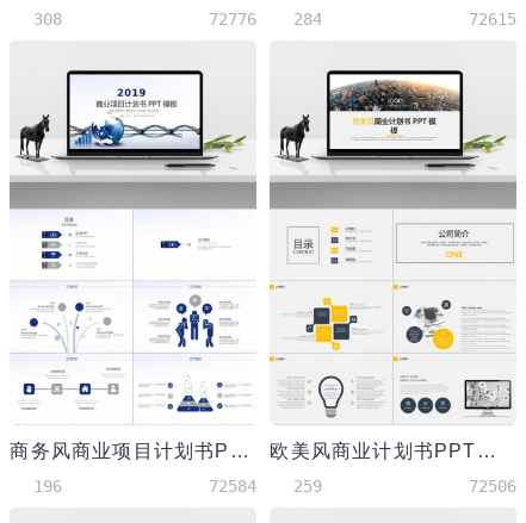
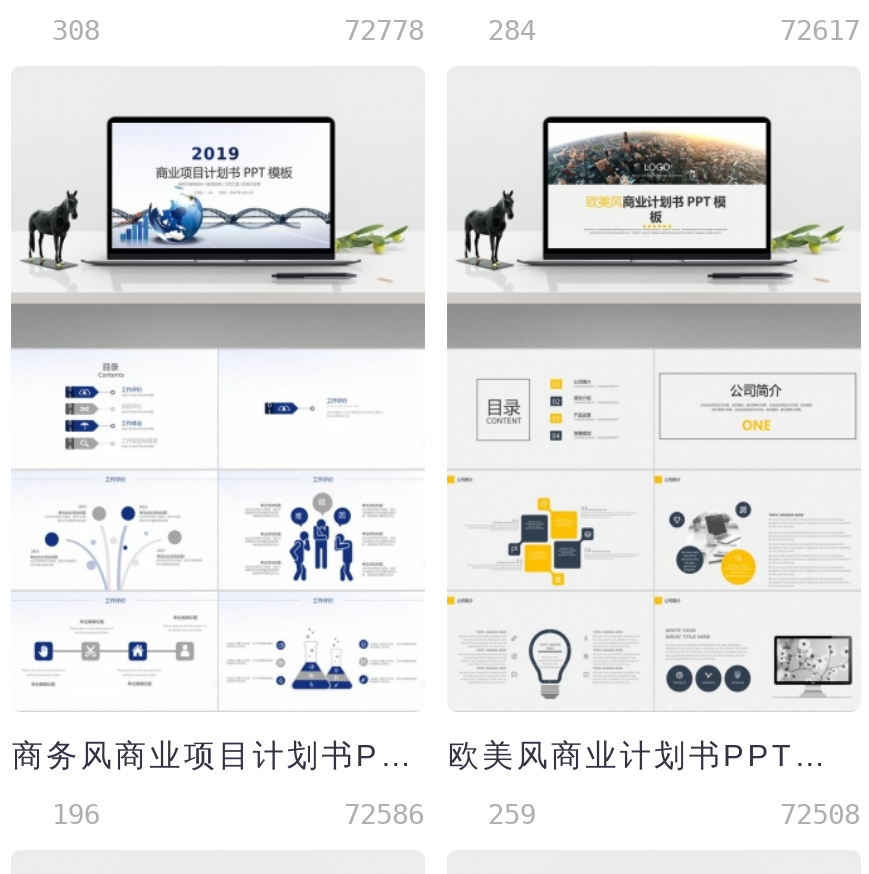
[208,9,323,28] 72776 284 -> [344,14,536,46] 72778 284
[468,9,516,28] 72615 -> [780,14,860,46] 72617
[208,476,323,495] 72584 259 -> [344,797,536,829] 72586 259
[468,476,516,495] 72506 -> [780,797,860,829] 72508

